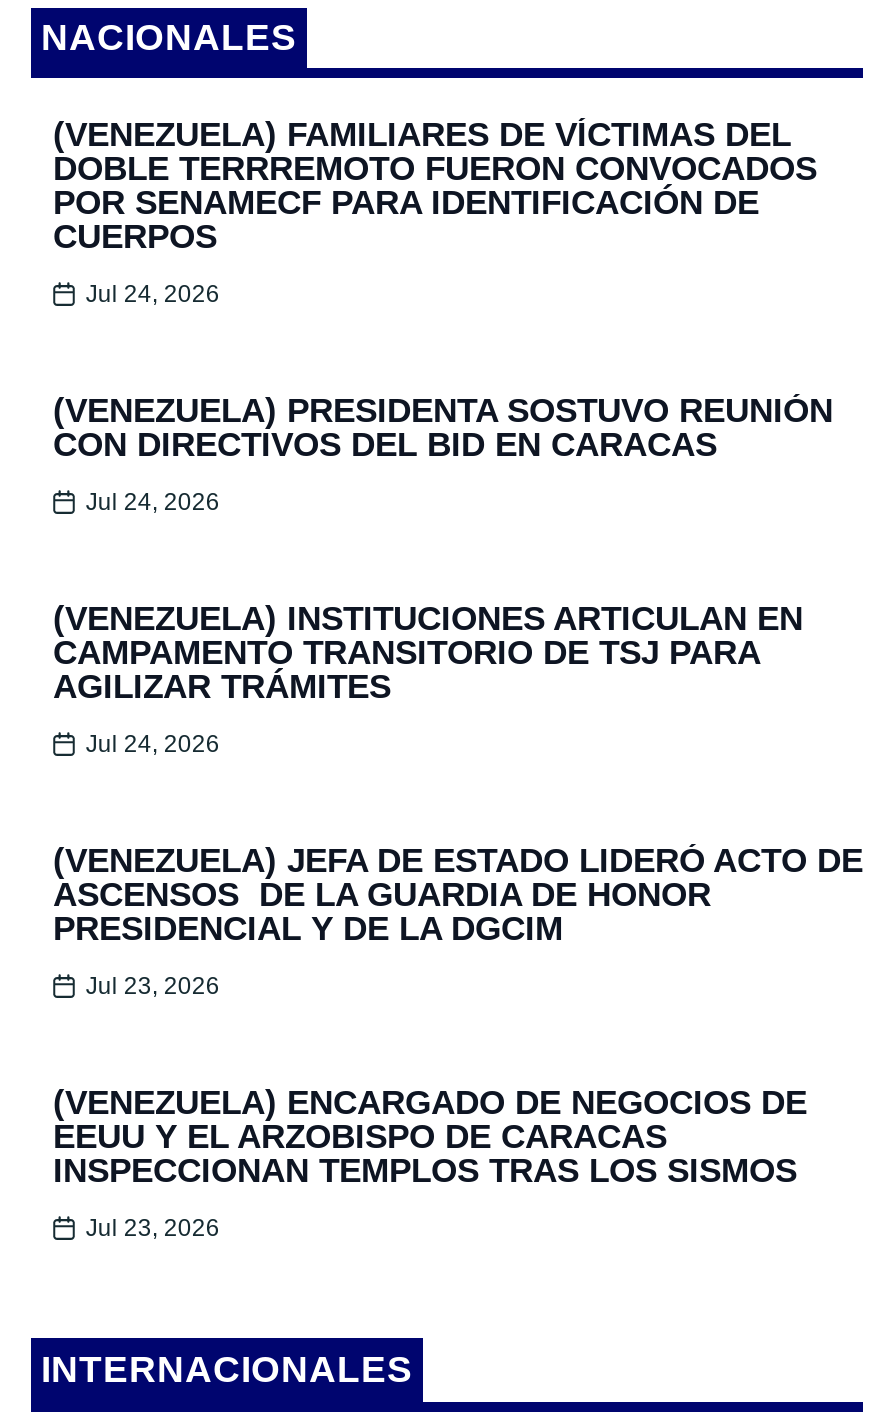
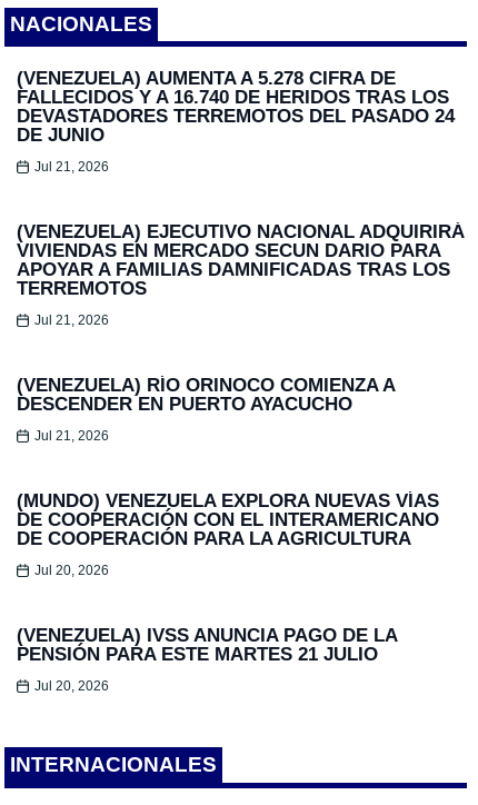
[53,116,817,256] (VENEZUELA) FAMILIARES DE VÍCTIMAS DEL | DOBLE TERRREMOTO FUERON CONVOCADOS | POR SENAMECF PARA IDENTIFICACIÓN DE | CUERPOS -> [17,68,455,146] (VENEZUELA) AUMENTA A 5.278 CIFRA DE | FALLECIDOS Y A 16.740 DE HERIDOS TRAS LOS | DEVASTADORES TERREMOTOS DEL PASADO 24 | DE JUNIO
[86,280,220,308] Jul 24, 2026 -> [35,159,109,175] Jul 21, 2026
[53,392,833,464] (VENEZUELA) PRESIDENTA SOSTUVO REUNIÓN | CON DIRECTIVOS DEL BID EN CARACAS -> [17,221,465,299] (VENEZUELA) EJECUTIVO NACIONAL ADQUIRIRÁ | VIVIENDAS EN MERCADO SECUN DARIO PARA | APOYAR A FAMILIAS DAMNIFICADAS TRAS LOS | TERREMOTOS
[86,488,220,516] Jul 24, 2026 -> [35,312,109,328] Jul 21, 2026
[53,600,803,706] (VENEZUELA) INSTITUCIONES ARTICULAN EN | CAMPAMENTO TRANSITORIO DE TSJ PARA | AGILIZAR TRÁMITES -> [17,375,395,415] (VENEZUELA) RÍO ORINOCO COMIENZA A | DESCENDER EN PUERTO AYACUCHO
[86,730,220,758] Jul 24, 2026 -> [35,428,109,444] Jul 21, 2026
[53,842,863,948] (VENEZUELA) JEFA DE ESTADO LIDERÓ ACTO DE | ASCENSOS DE LA GUARDIA DE HONOR | PRESIDENCIAL Y DE LA DGCIM -> [17,490,439,549] (MUNDO) VENEZUELA EXPLORA NUEVAS VÍAS | DE COOPERACIÓN CON EL INTERAMERICANO | DE COOPERACIÓN PARA LA AGRICULTURA
[86,972,220,1000] Jul 23, 2026 -> [35,563,109,578] Jul 20, 2026
[53,1084,807,1190] (VENEZUELA) ENCARGADO DE NEGOCIOS DE | EEUU Y EL ARZOBISPO DE CARACAS | INSPECCIONAN TEMPLOS TRAS LOS SISMOS -> [17,625,397,665] (VENEZUELA) IVSS ANUNCIA PAGO DE LA | PENSIÓN PARA ESTE MARTES 21 JULIO
[86,1214,220,1242] Jul 23, 2026 -> [35,678,109,694] Jul 20, 2026

